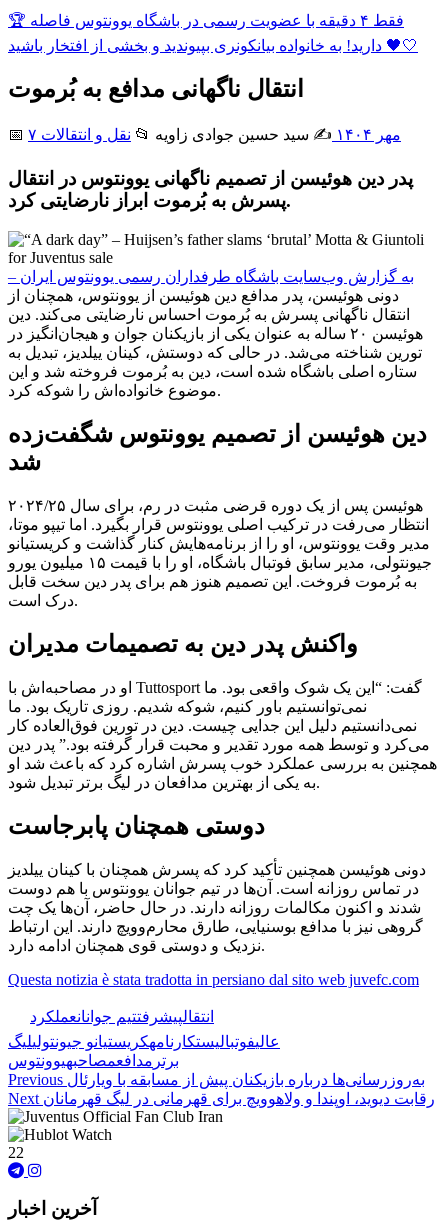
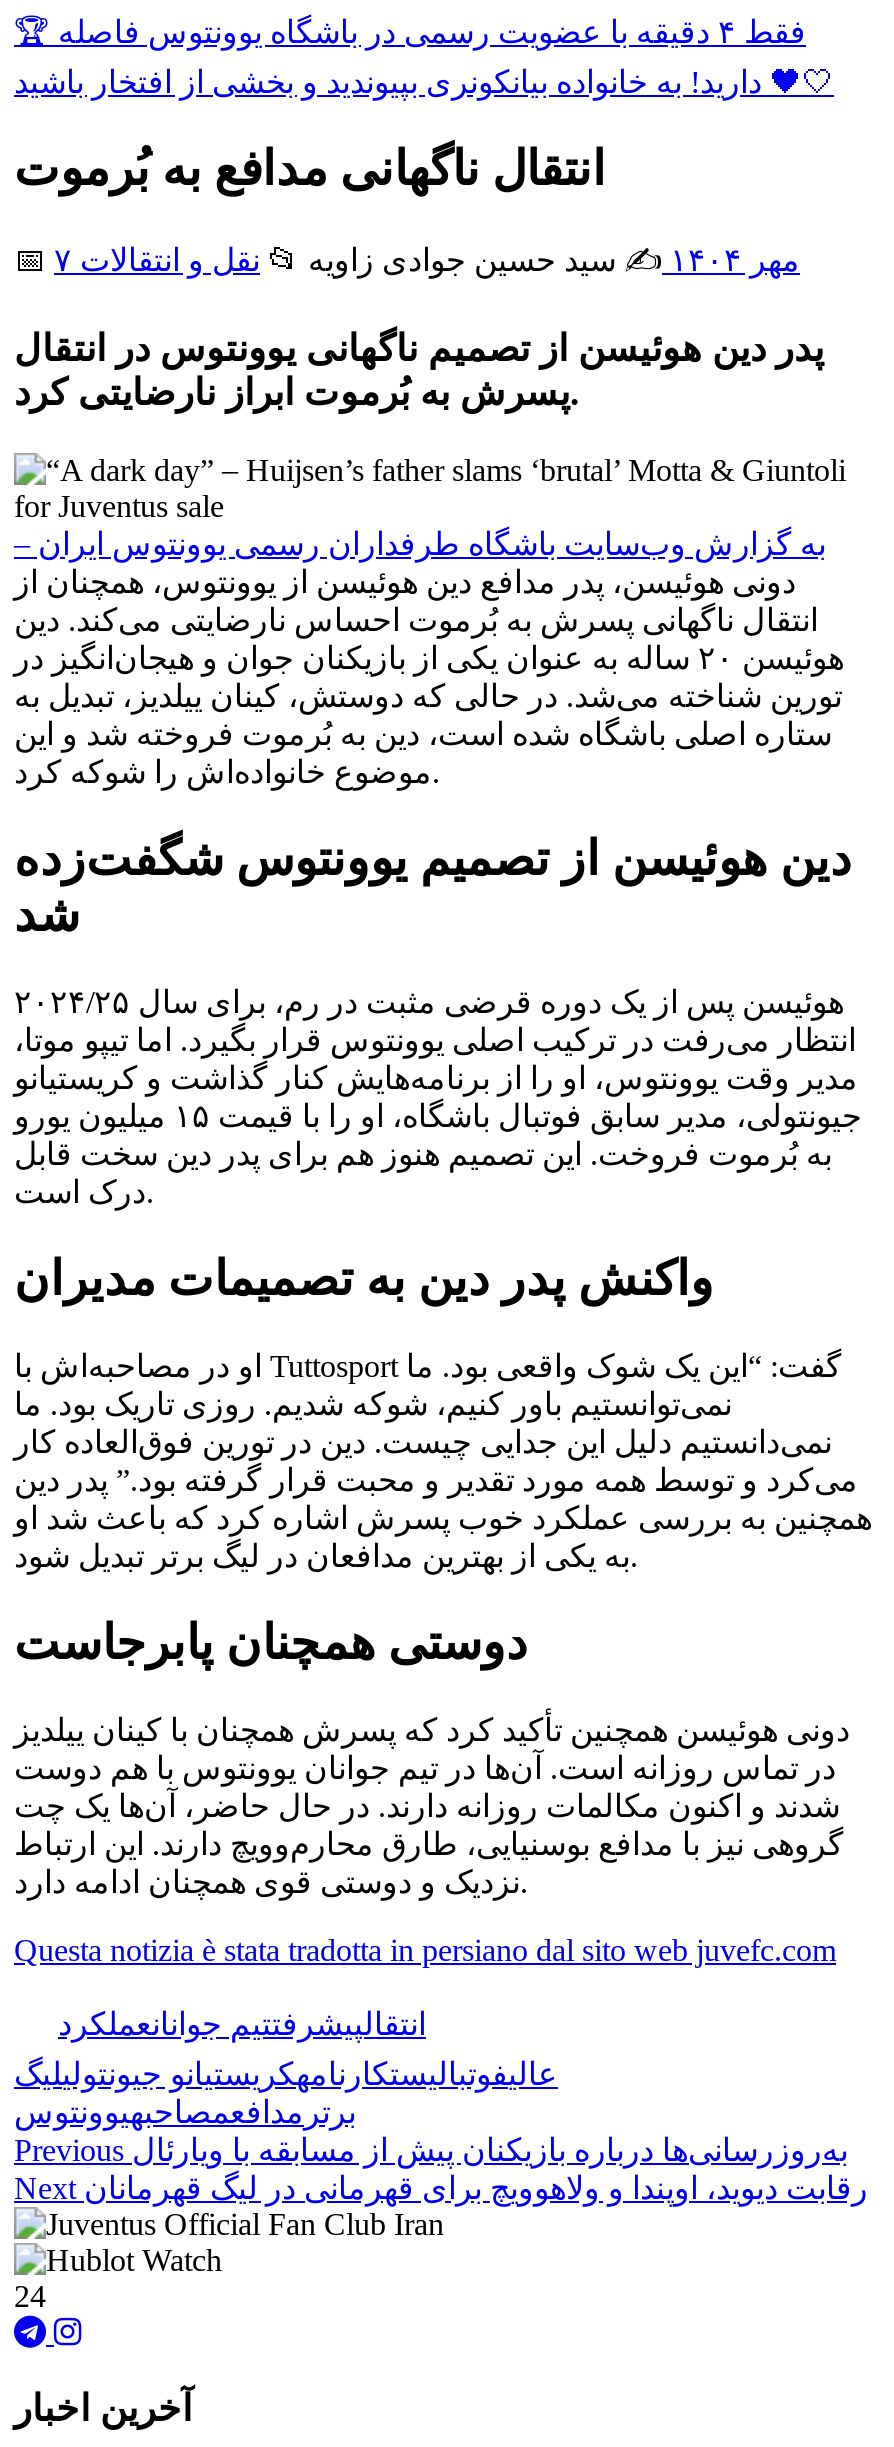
[8,1144,24,1161] 22 -> [14,2278,46,2312] 24

